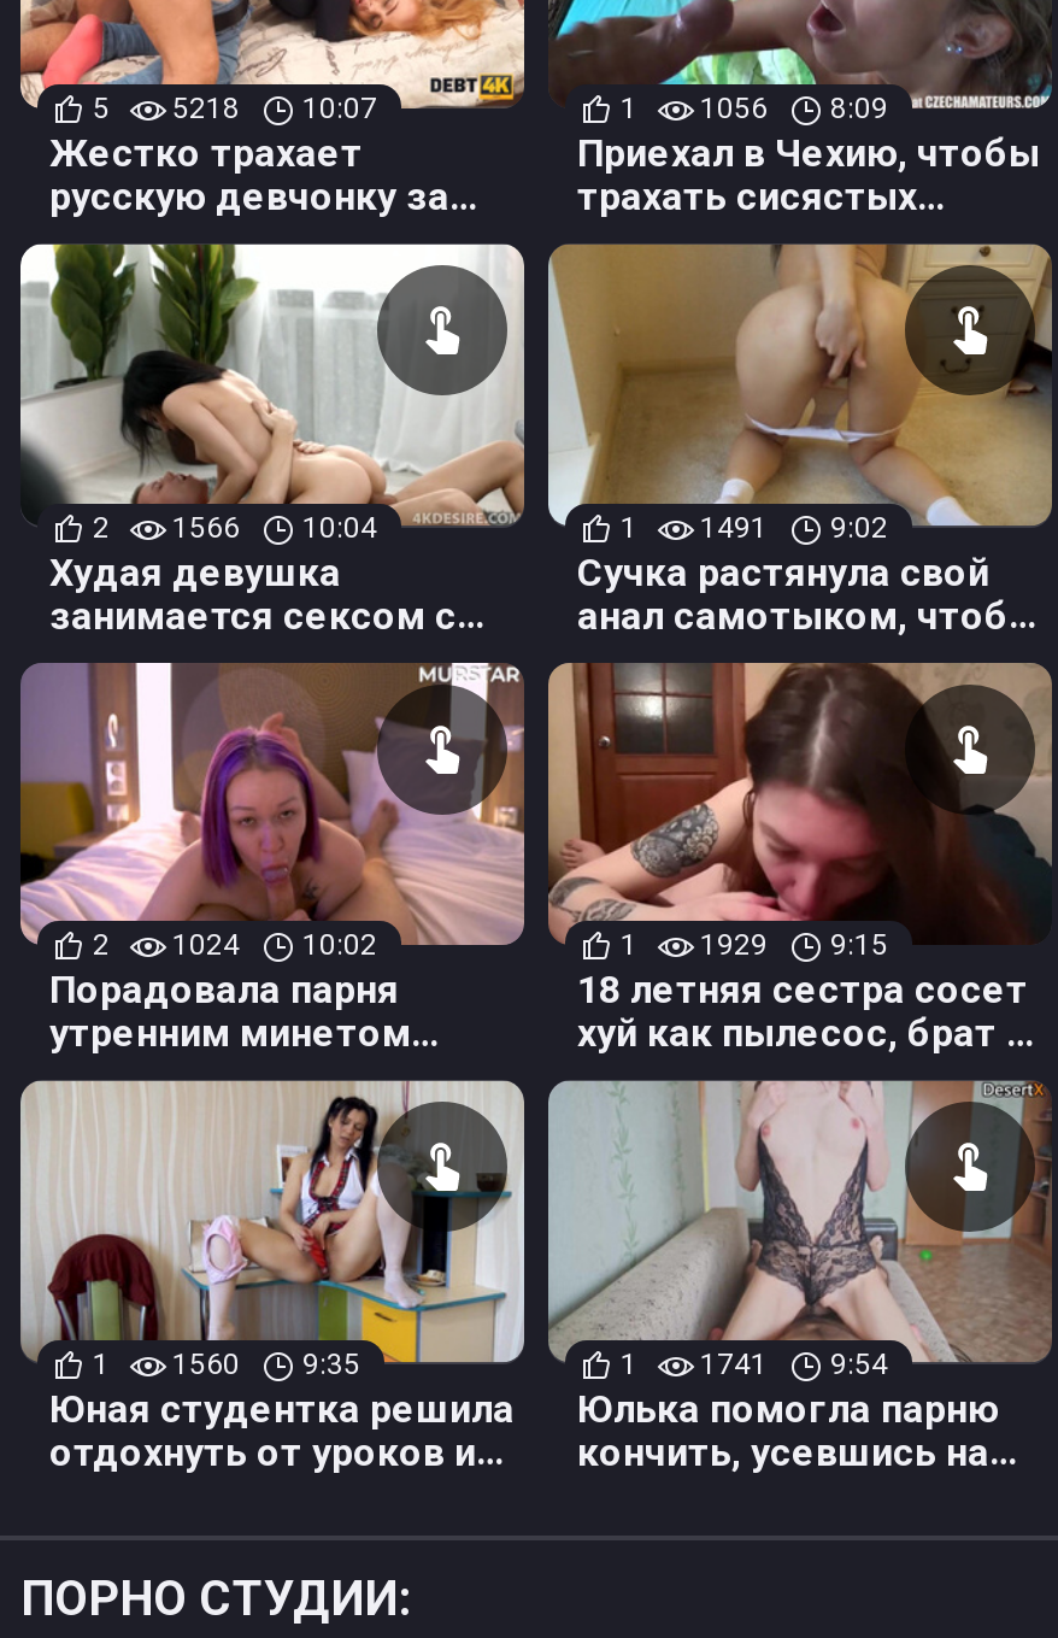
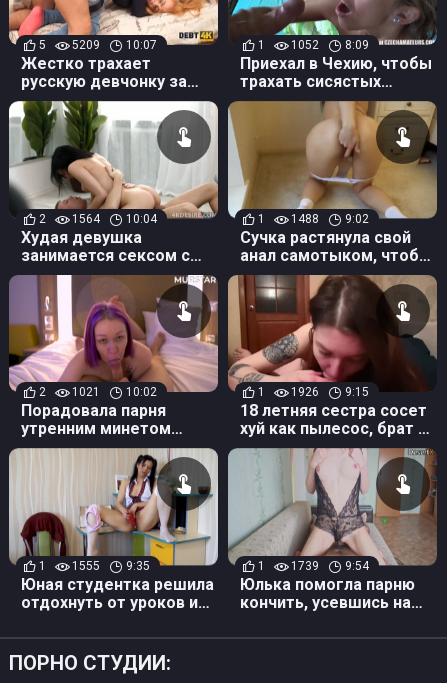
[93,91,377,125] 5 5218 10:07 -> [39,38,157,52] 5 5209 10:07
[621,91,888,125] 1 1056 8:09 -> [258,38,369,52] 1 1052 8:09
[93,510,377,544] 2 1566 10:04 -> [39,211,157,225] 2 1564 10:04
[621,510,888,544] 1 1491 9:02 -> [258,211,369,225] 1 1488 9:02
[93,928,377,962] 2 1024 10:02 -> [39,385,157,399] 2 1021 10:02
[621,928,888,962] 1 1929 9:15 -> [258,385,369,399] 1 1926 9:15
[93,1347,360,1380] 1 1560 9:35 -> [39,559,150,573] 1 1555 9:35
[621,1347,888,1380] 1 1741 9:54 -> [258,559,369,573] 1 1739 9:54

